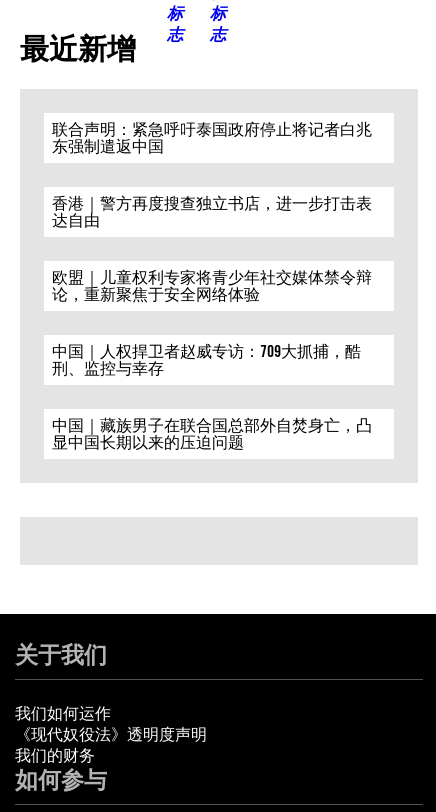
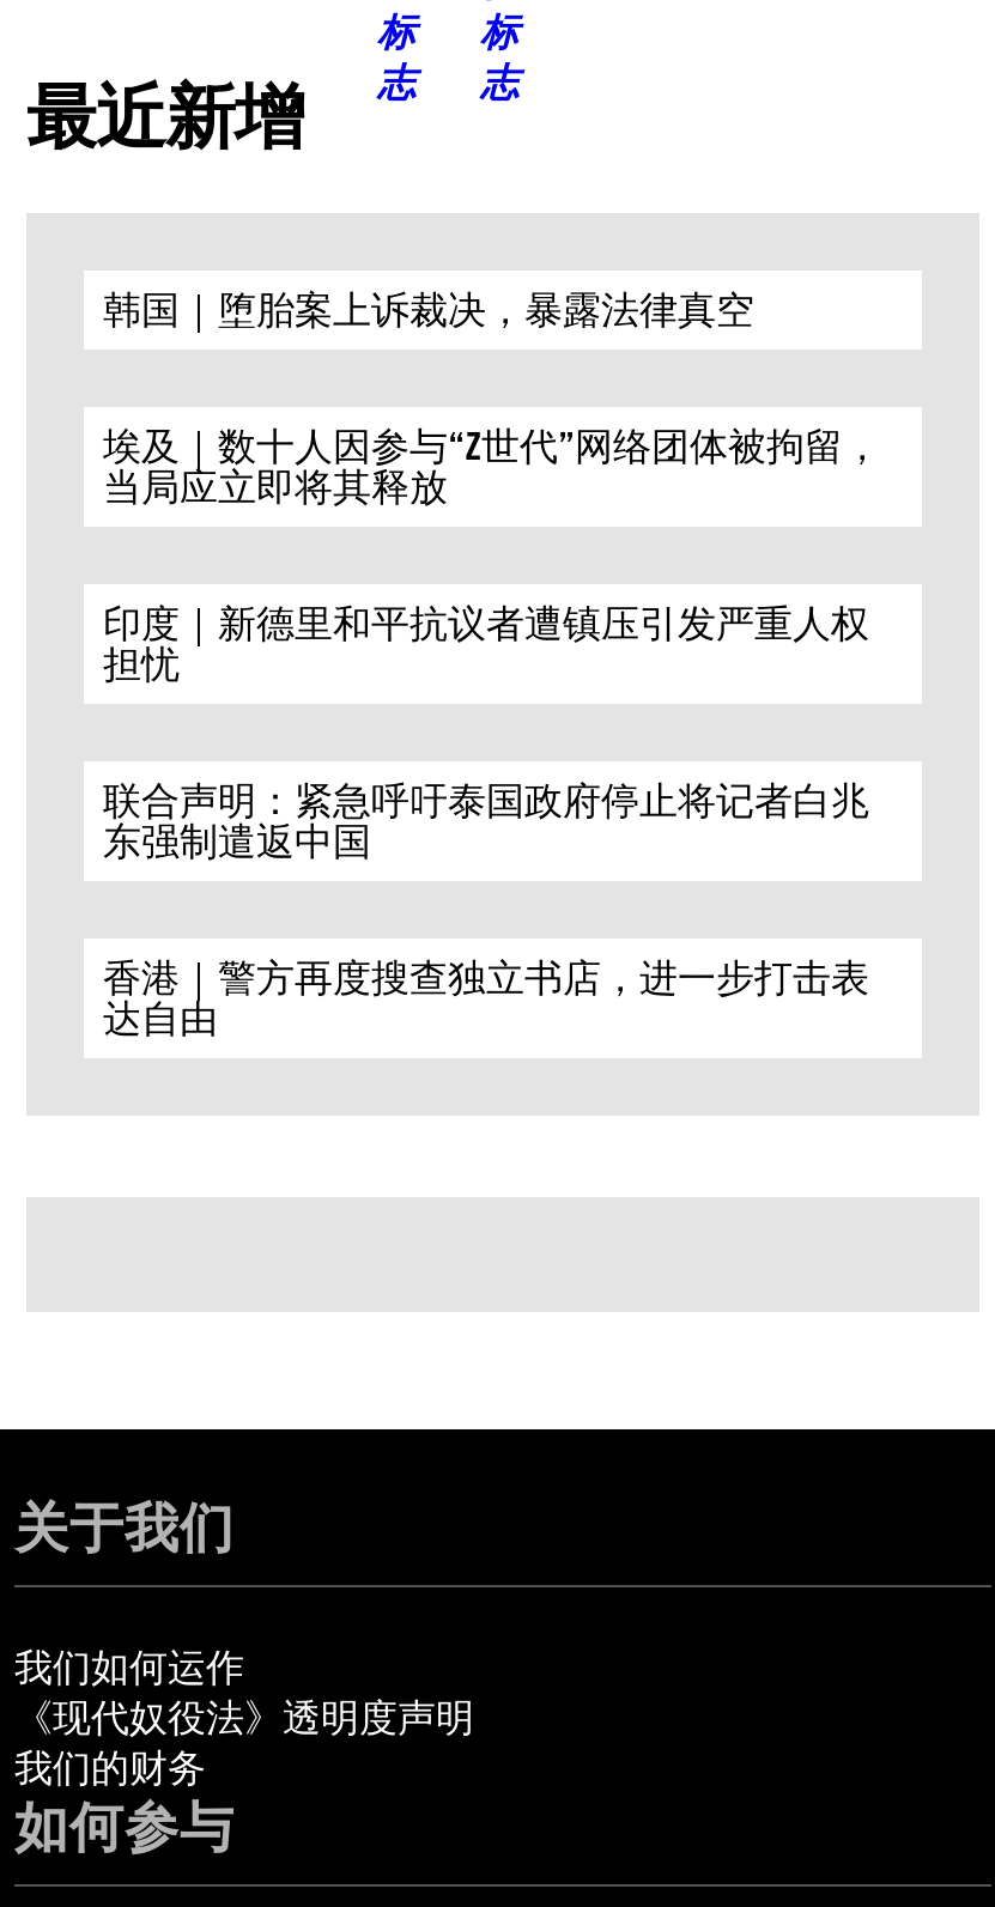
none -> [103,287,881,687] 韩国｜堕胎案上诉裁决，暴露法律真空 | 埃及｜数十人因参与“Z世代”网络团体被拘留， | 当局应立即将其释放 | 印度｜新德里和平抗议者遭镇压引发严重人权 | 担忧
moved [52,120,372,230] -> [103,778,869,1041]: 联合声明：紧急呼吁泰国政府停止将记者白兆 | 东强制遣返中国 | 香港｜警方再度搜查独立书店，进一步打击表 | 达自由
[52,268,372,452] 欧盟｜儿童权利专家将青少年社交媒体禁令辩 | 论，重新聚焦于安全网络体验 | 中国｜人权捍卫者赵威专访：709大抓捕，酷 | 刑、监控与幸存 | 中国｜藏族男子在联合国总部外自焚身亡，凸 | 显中国长期以来的压迫问题 -> none

